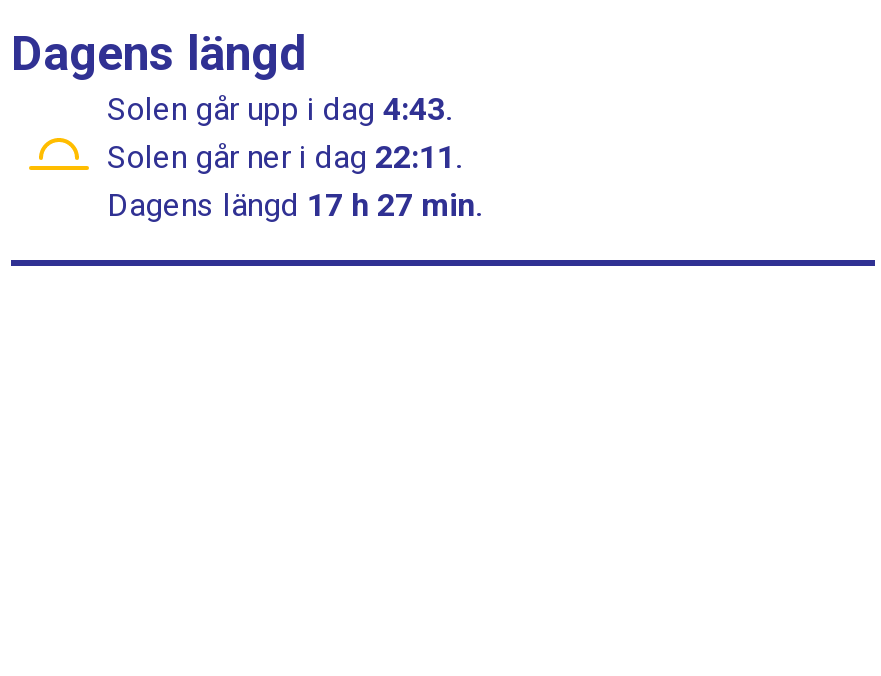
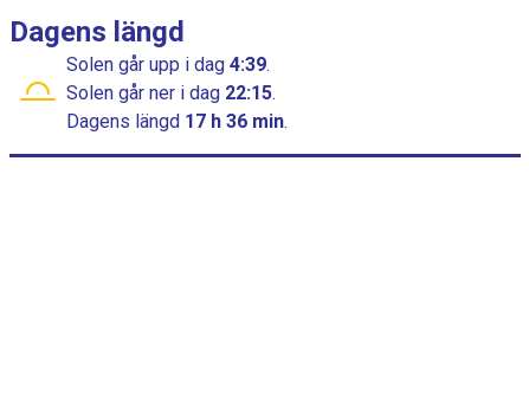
[107,90,459,128] Solen går upp i dag 4:43. -> [66,53,275,76] Solen går upp i dag 4:39.
[107,138,469,176] Solen går ner i dag 22:11. -> [66,82,280,104] Solen går ner i dag 22:15.
[107,186,481,224] Dagens längd 17 h 27 min. -> [66,110,288,133] Dagens längd 17 h 36 min.

